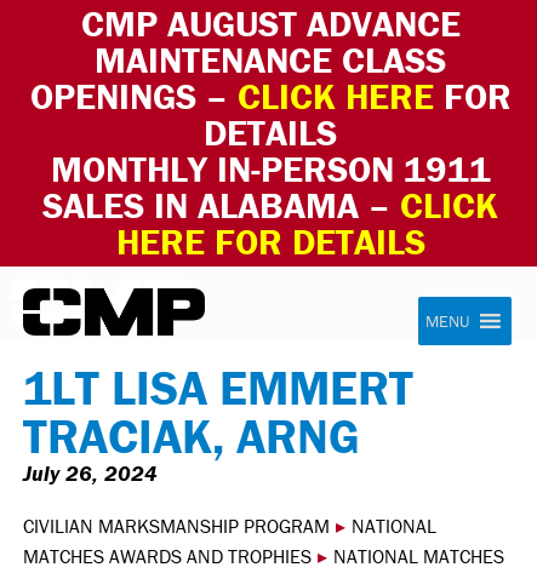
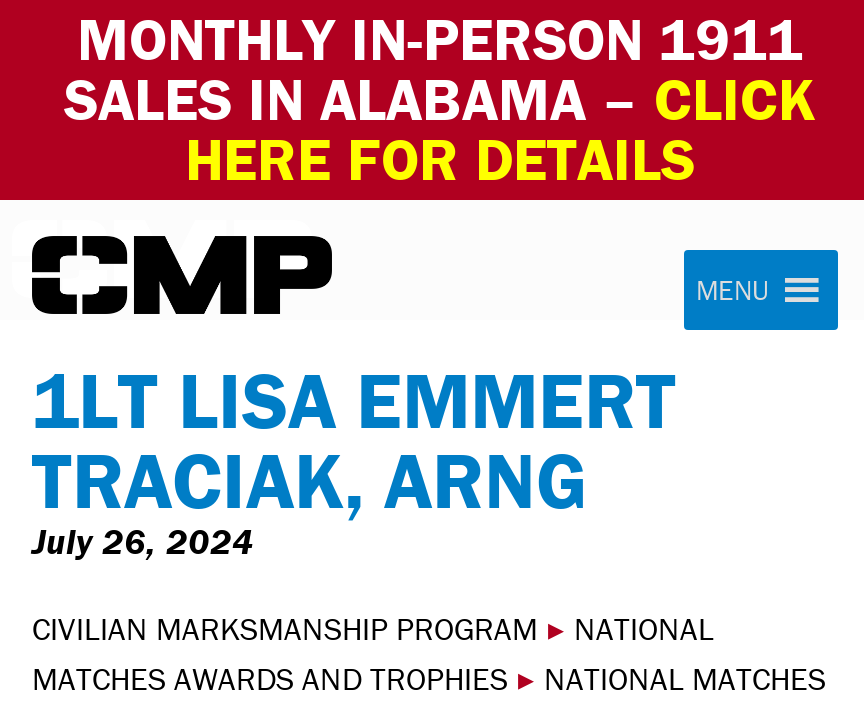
[30,1,511,155] CMP AUGUST ADVANCE | MAINTENANCE CLASS | OPENINGS – CLICK HERE FOR | DETAILS -> none

